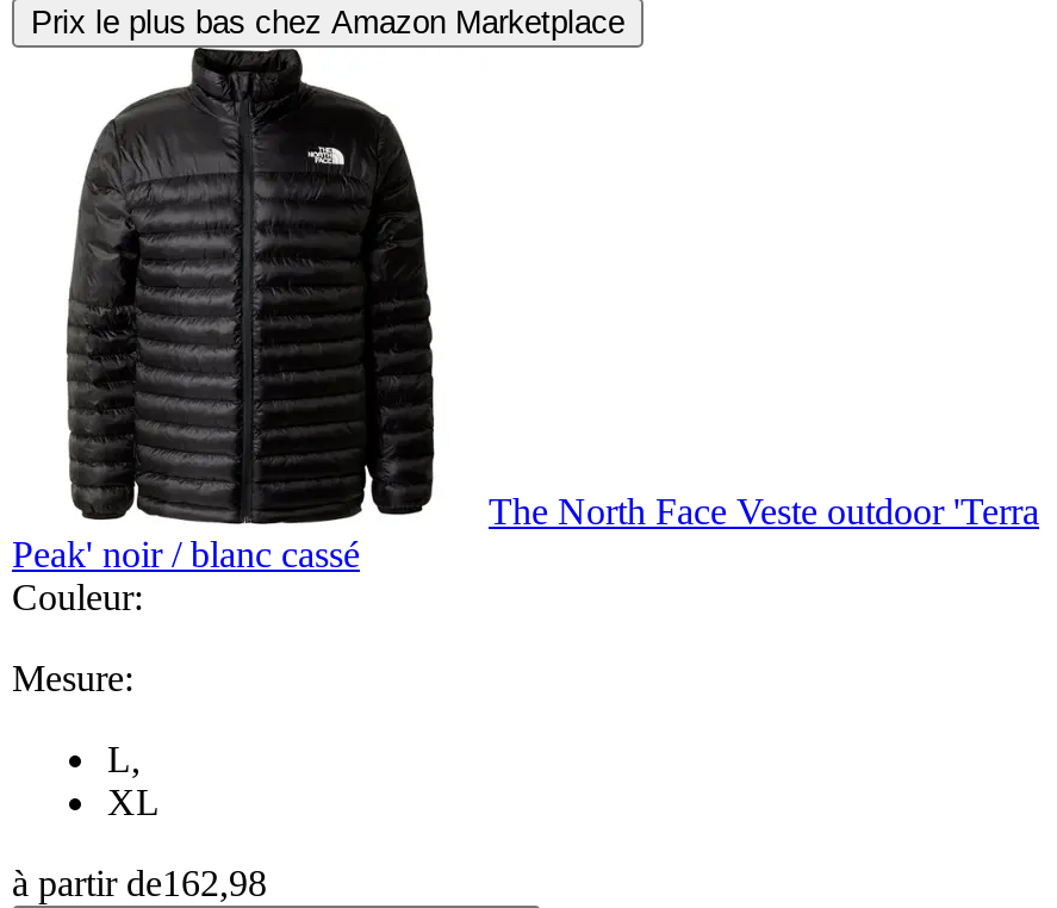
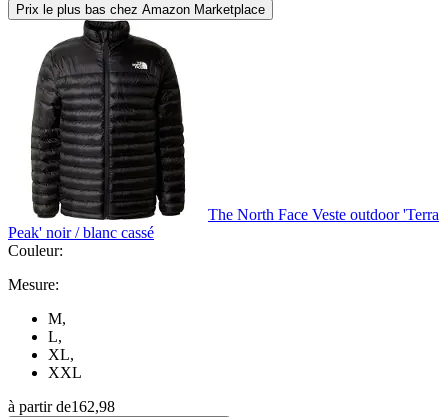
none -> [48,310,70,327] M,
[107,781,160,822] XL -> [48,346,82,381] XL, | XXL

